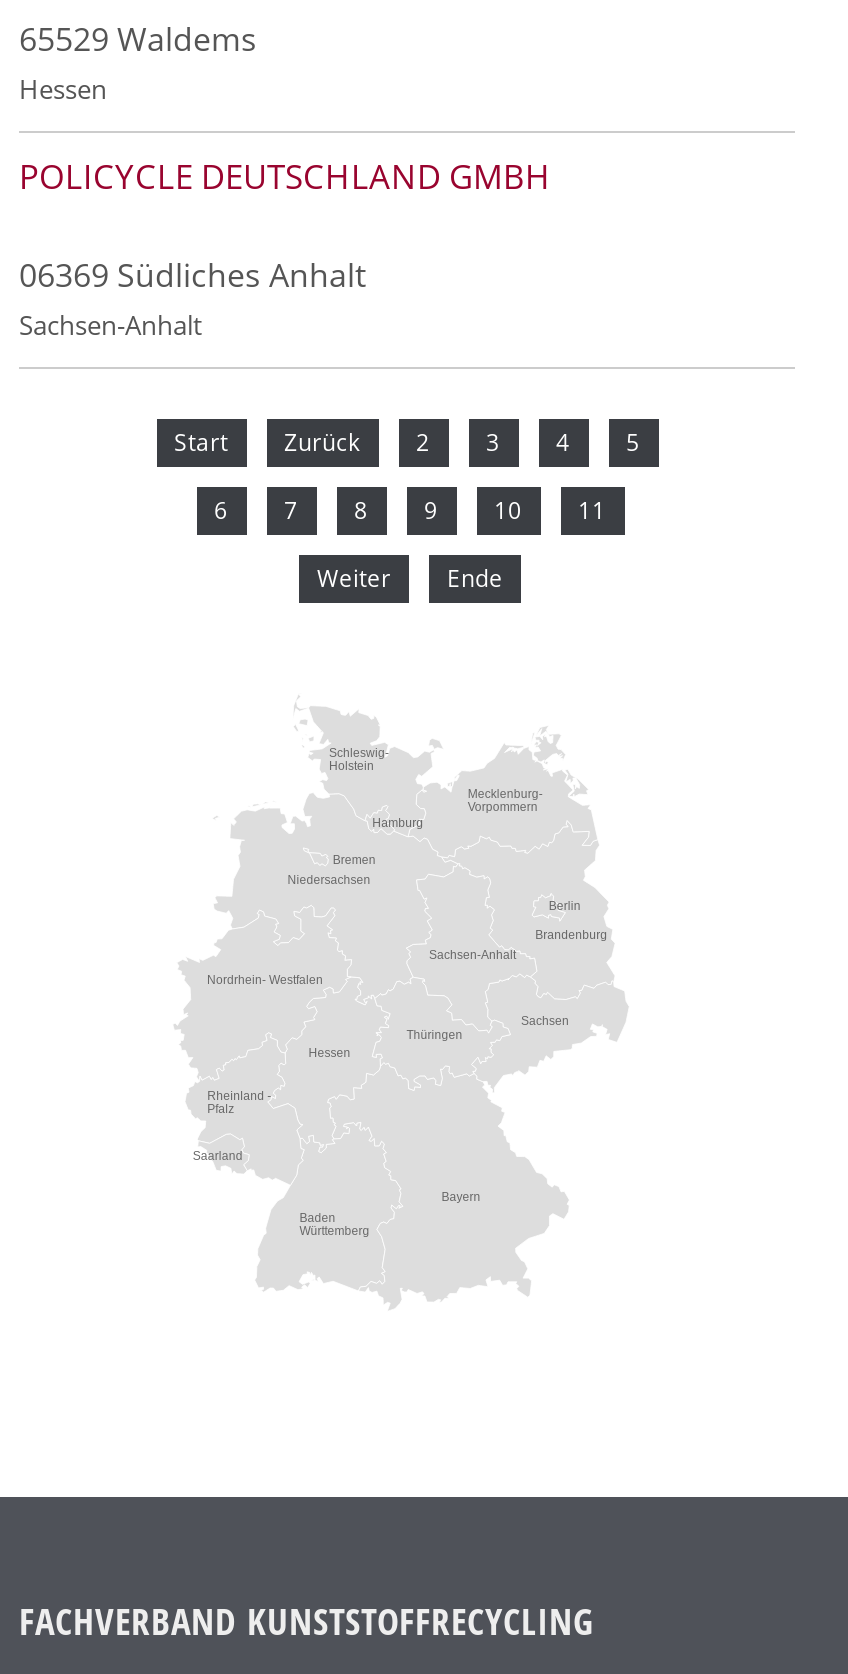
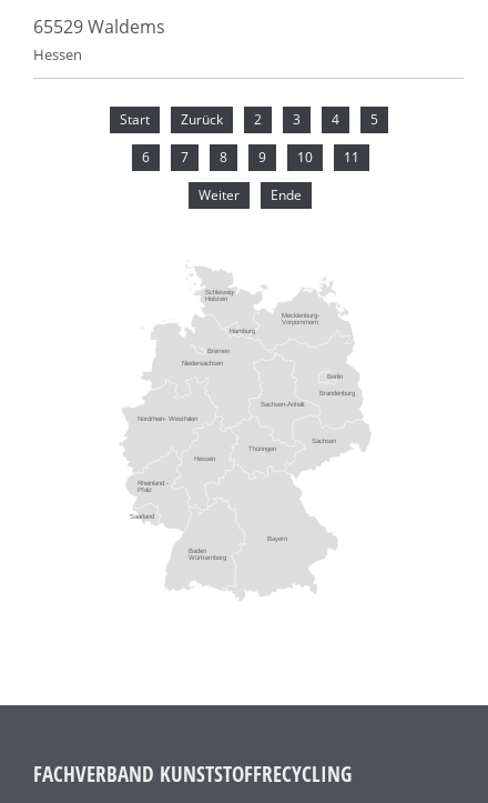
[19,153,551,343] POLICYCLE DEUTSCHLAND GMBH | 06369 Südliches Anhalt | Sachsen-Anhalt -> none

